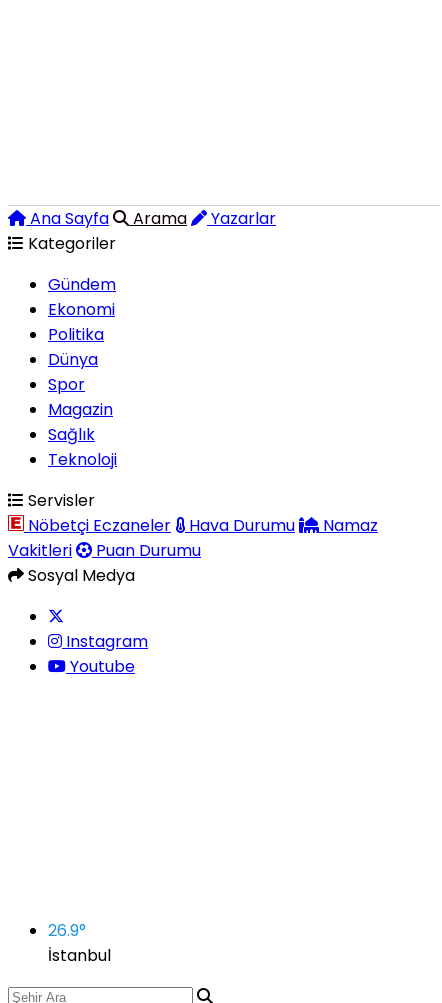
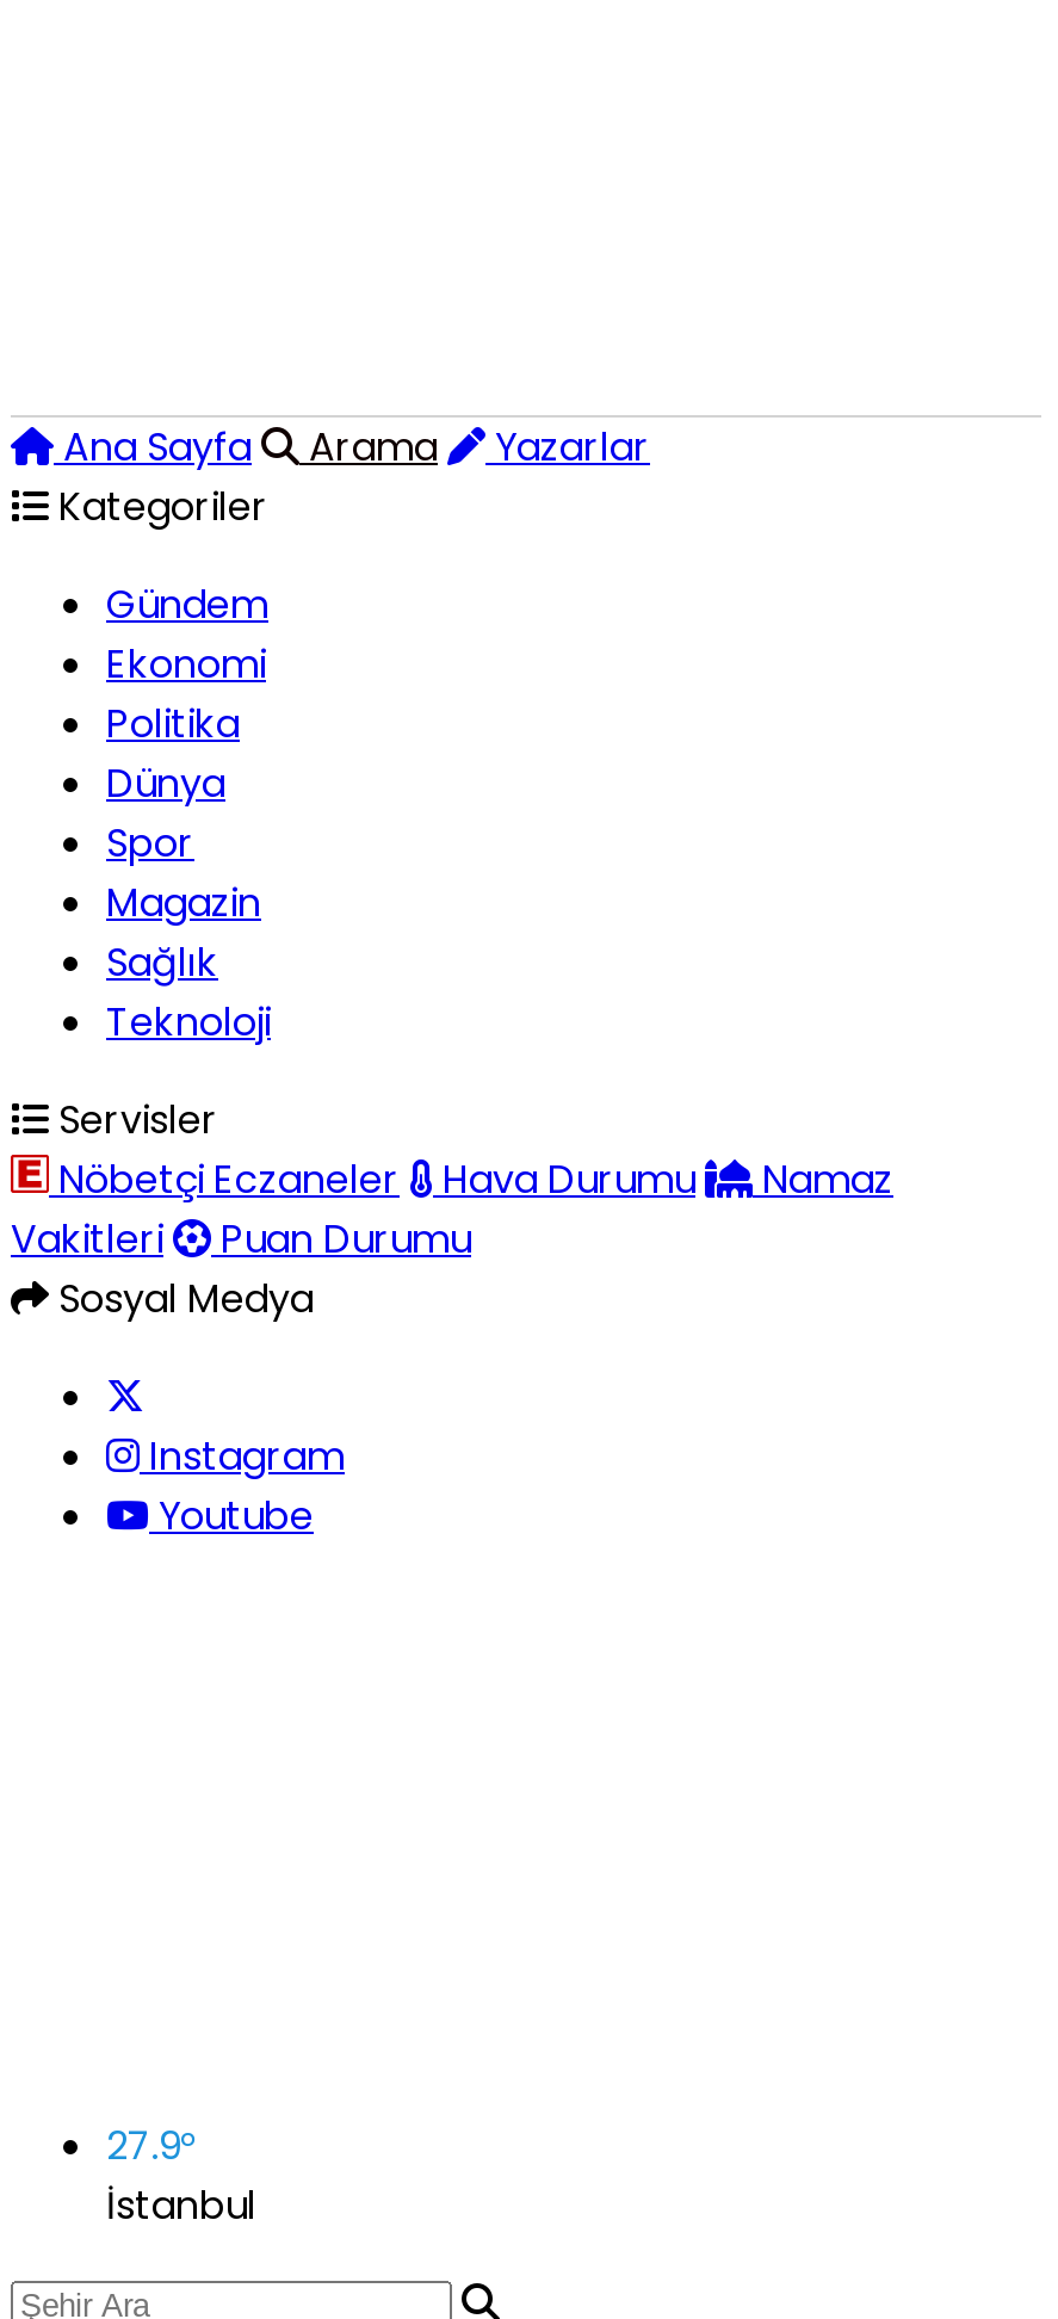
[48,919,86,942] 26.9° -> [106,2119,197,2173] 27.9°

